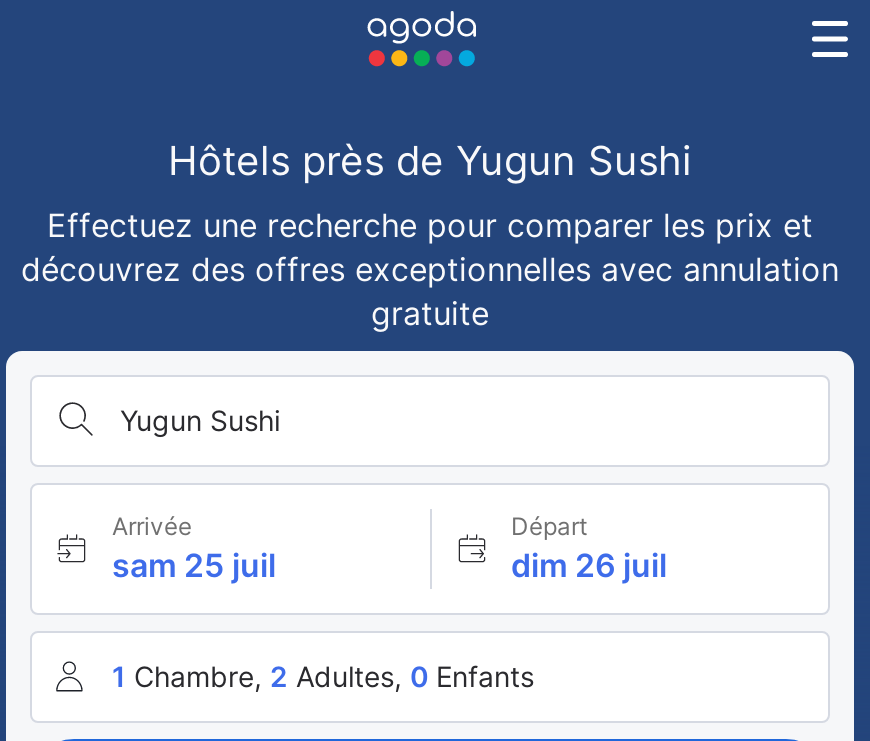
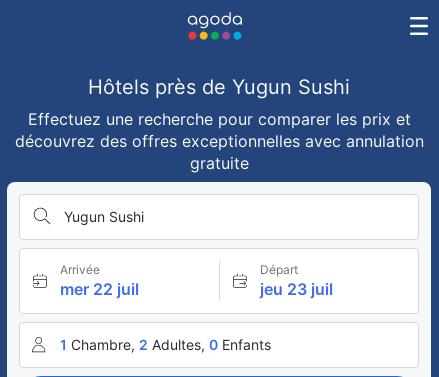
[112,545,276,585] sam 25 juil -> [60,279,139,299] mer 22 juil
[511,545,667,585] dim 26 juil -> [259,279,332,299] jeu 23 juil

